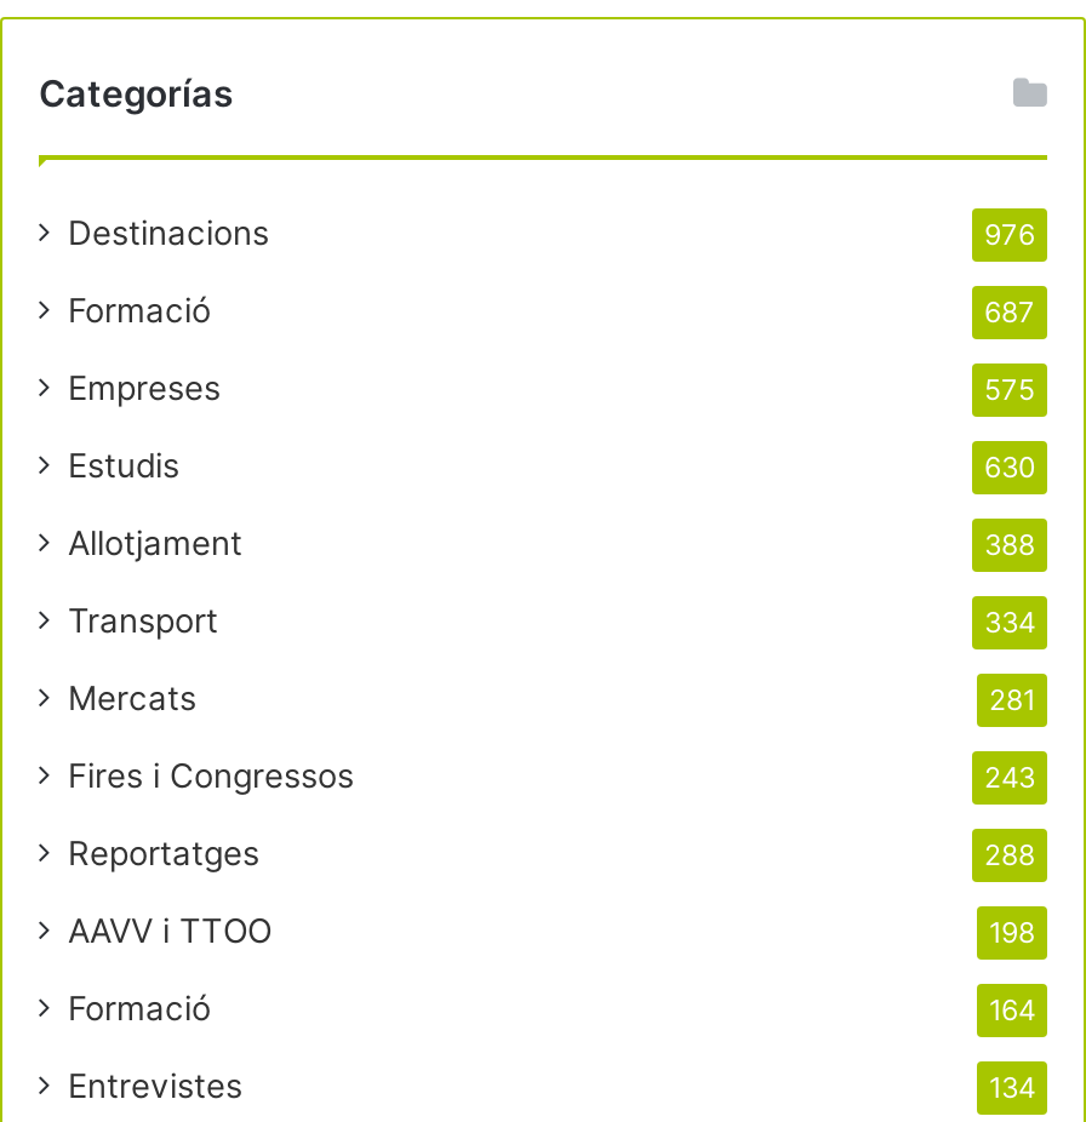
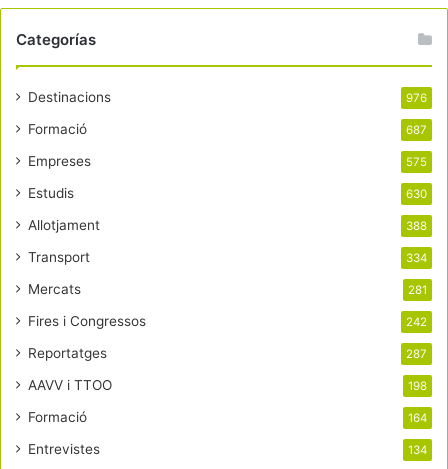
[984,762,1035,796] 243 -> [406,315,427,329] 242
[984,839,1035,873] 288 -> [406,347,427,361] 287

